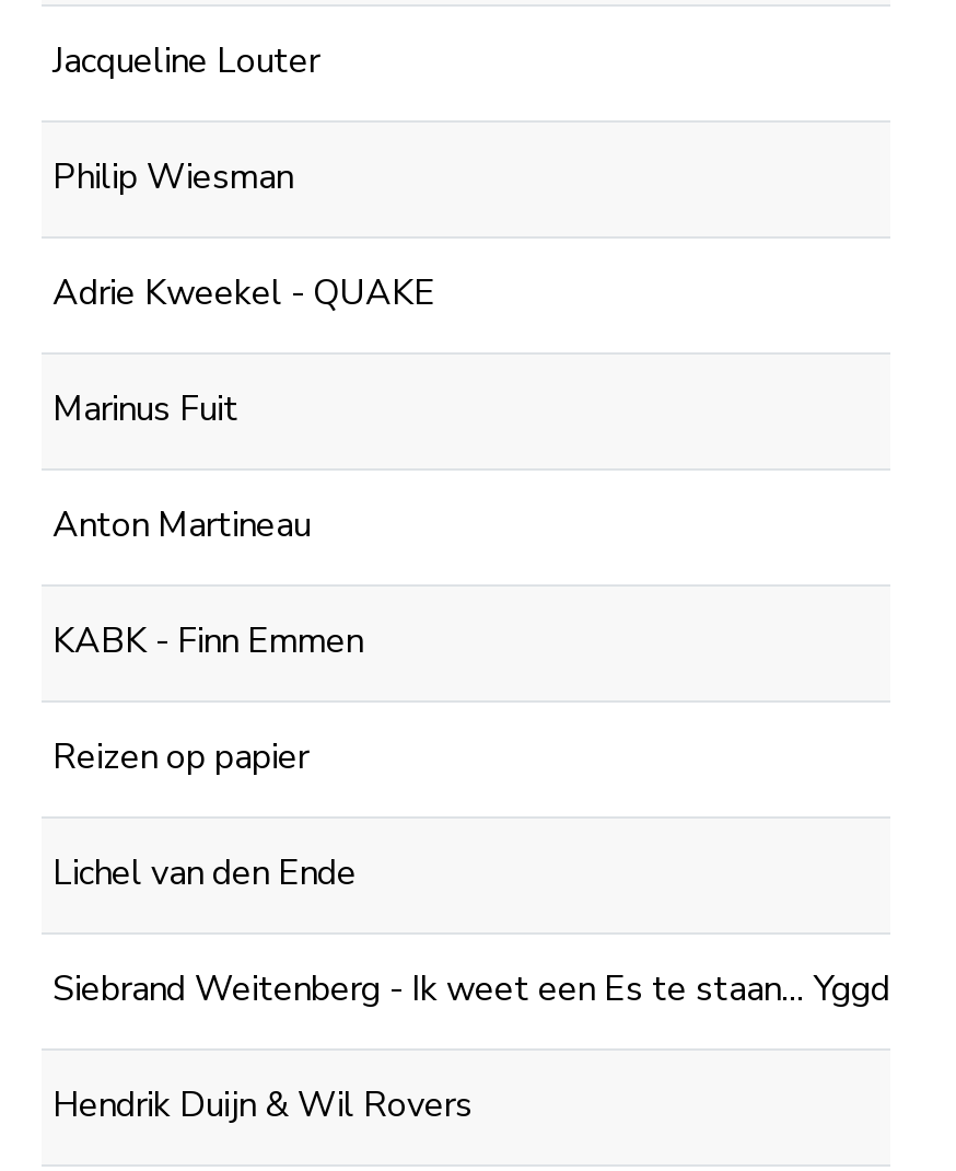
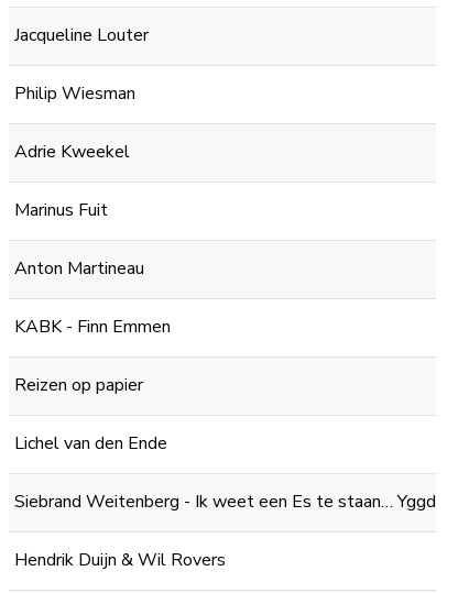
[53,269,435,317] Adrie Kweekel - QUAKE -> [14,140,130,164] Adrie Kweekel

